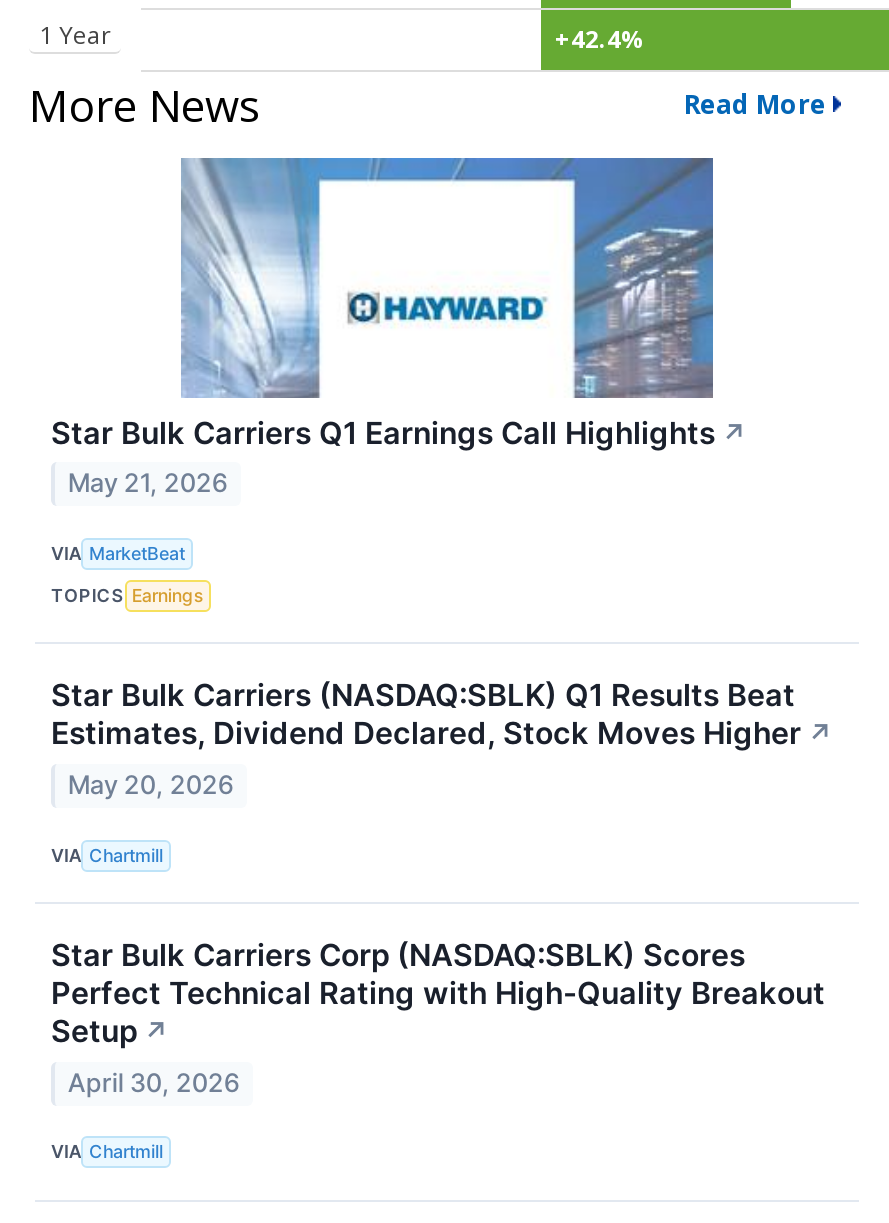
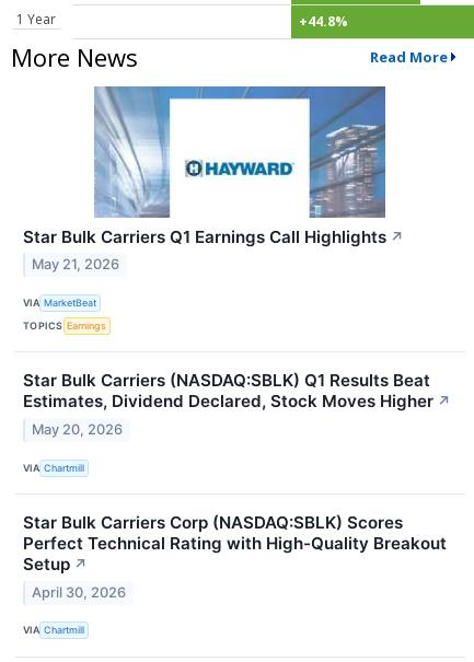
[555,21,645,55] +42.4% -> [299,12,348,30] +44.8%

